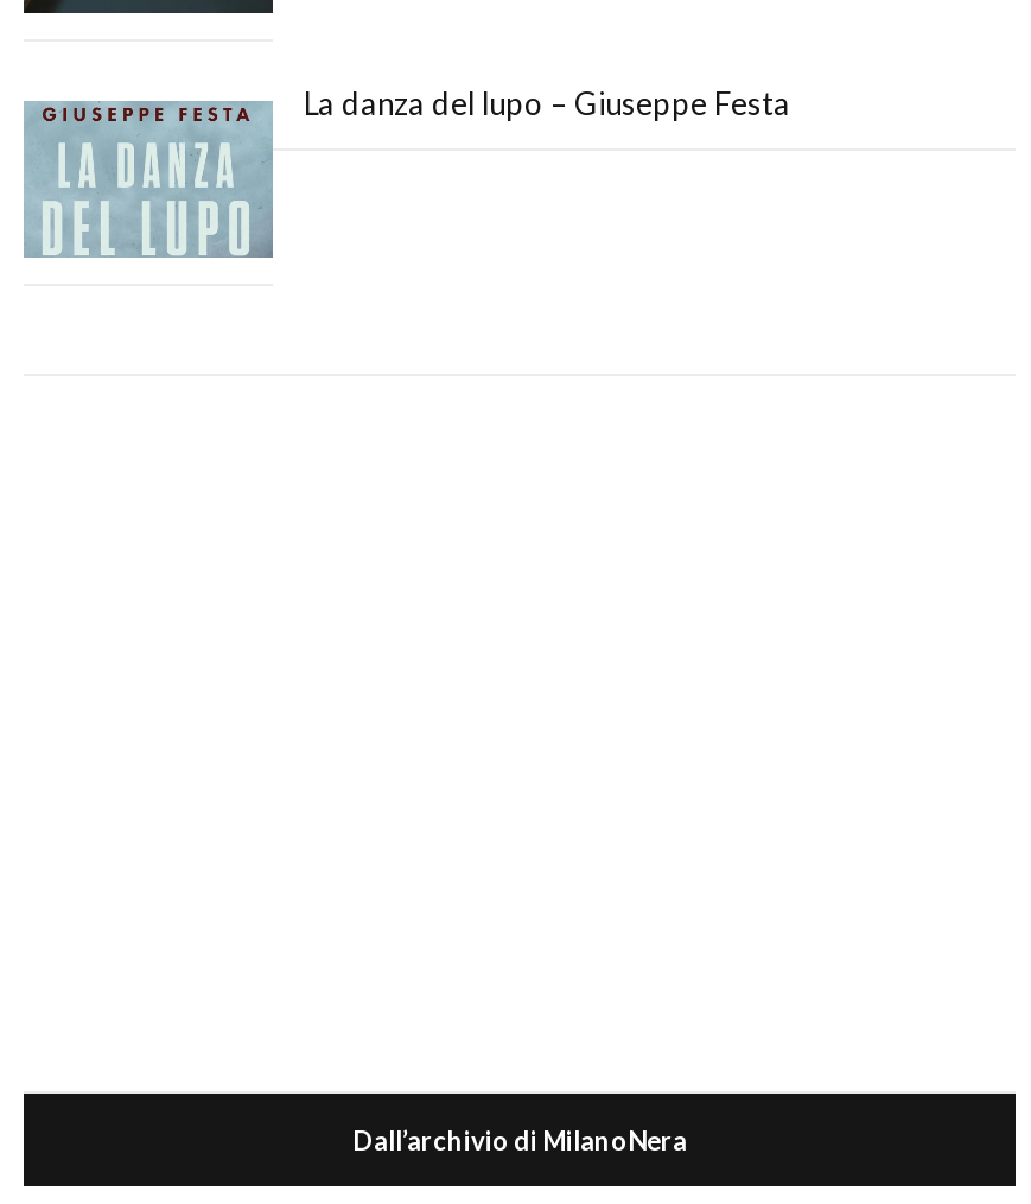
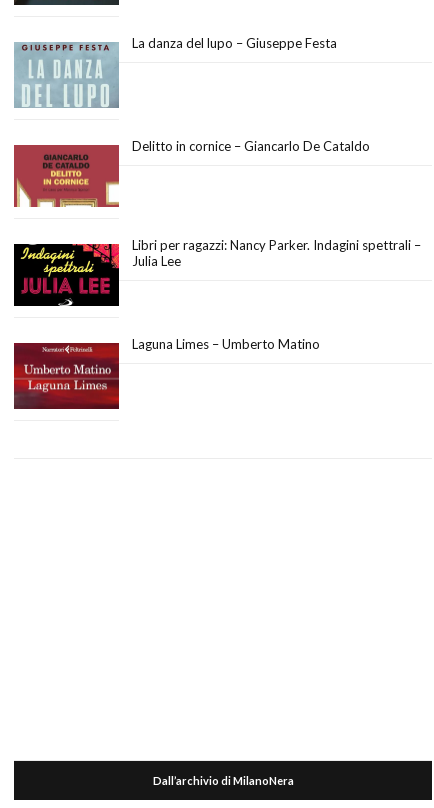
none -> [13,138,370,208] [image] | Delitto in cornice – Giancarlo De Cataldo
none -> [13,336,320,410] [image] | Laguna Limes – Umberto Matino
none -> [14,237,421,307] [image] | Libri per ragazzi: Nancy Parker. Indagini spettrali – | Julia Lee

